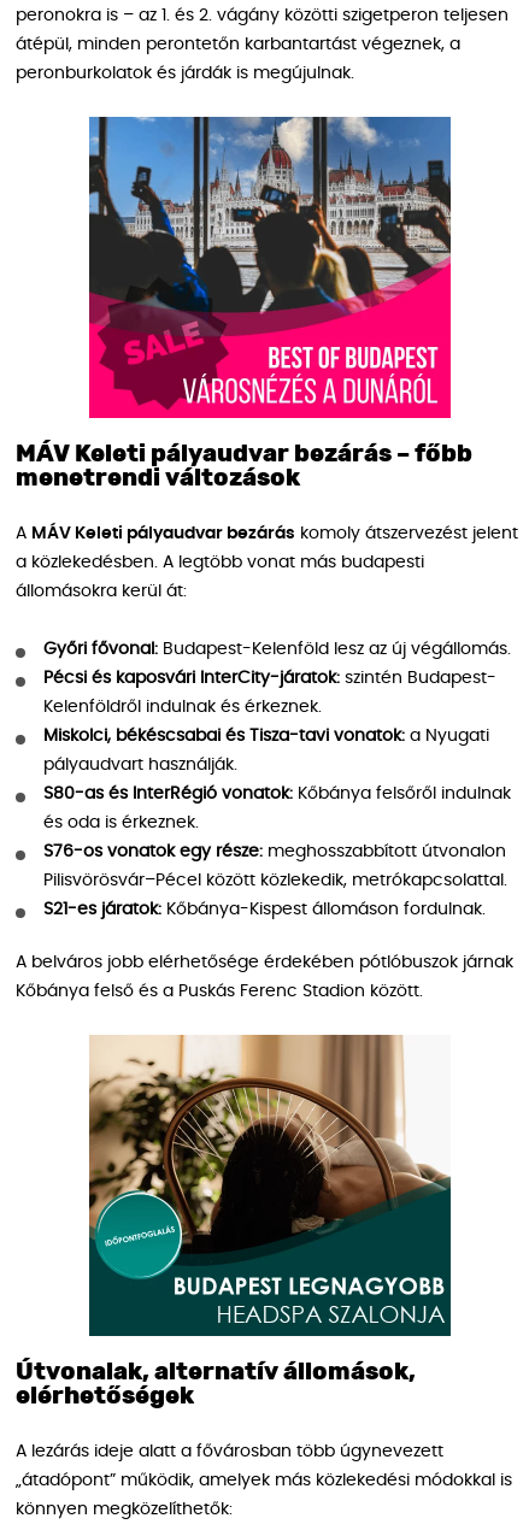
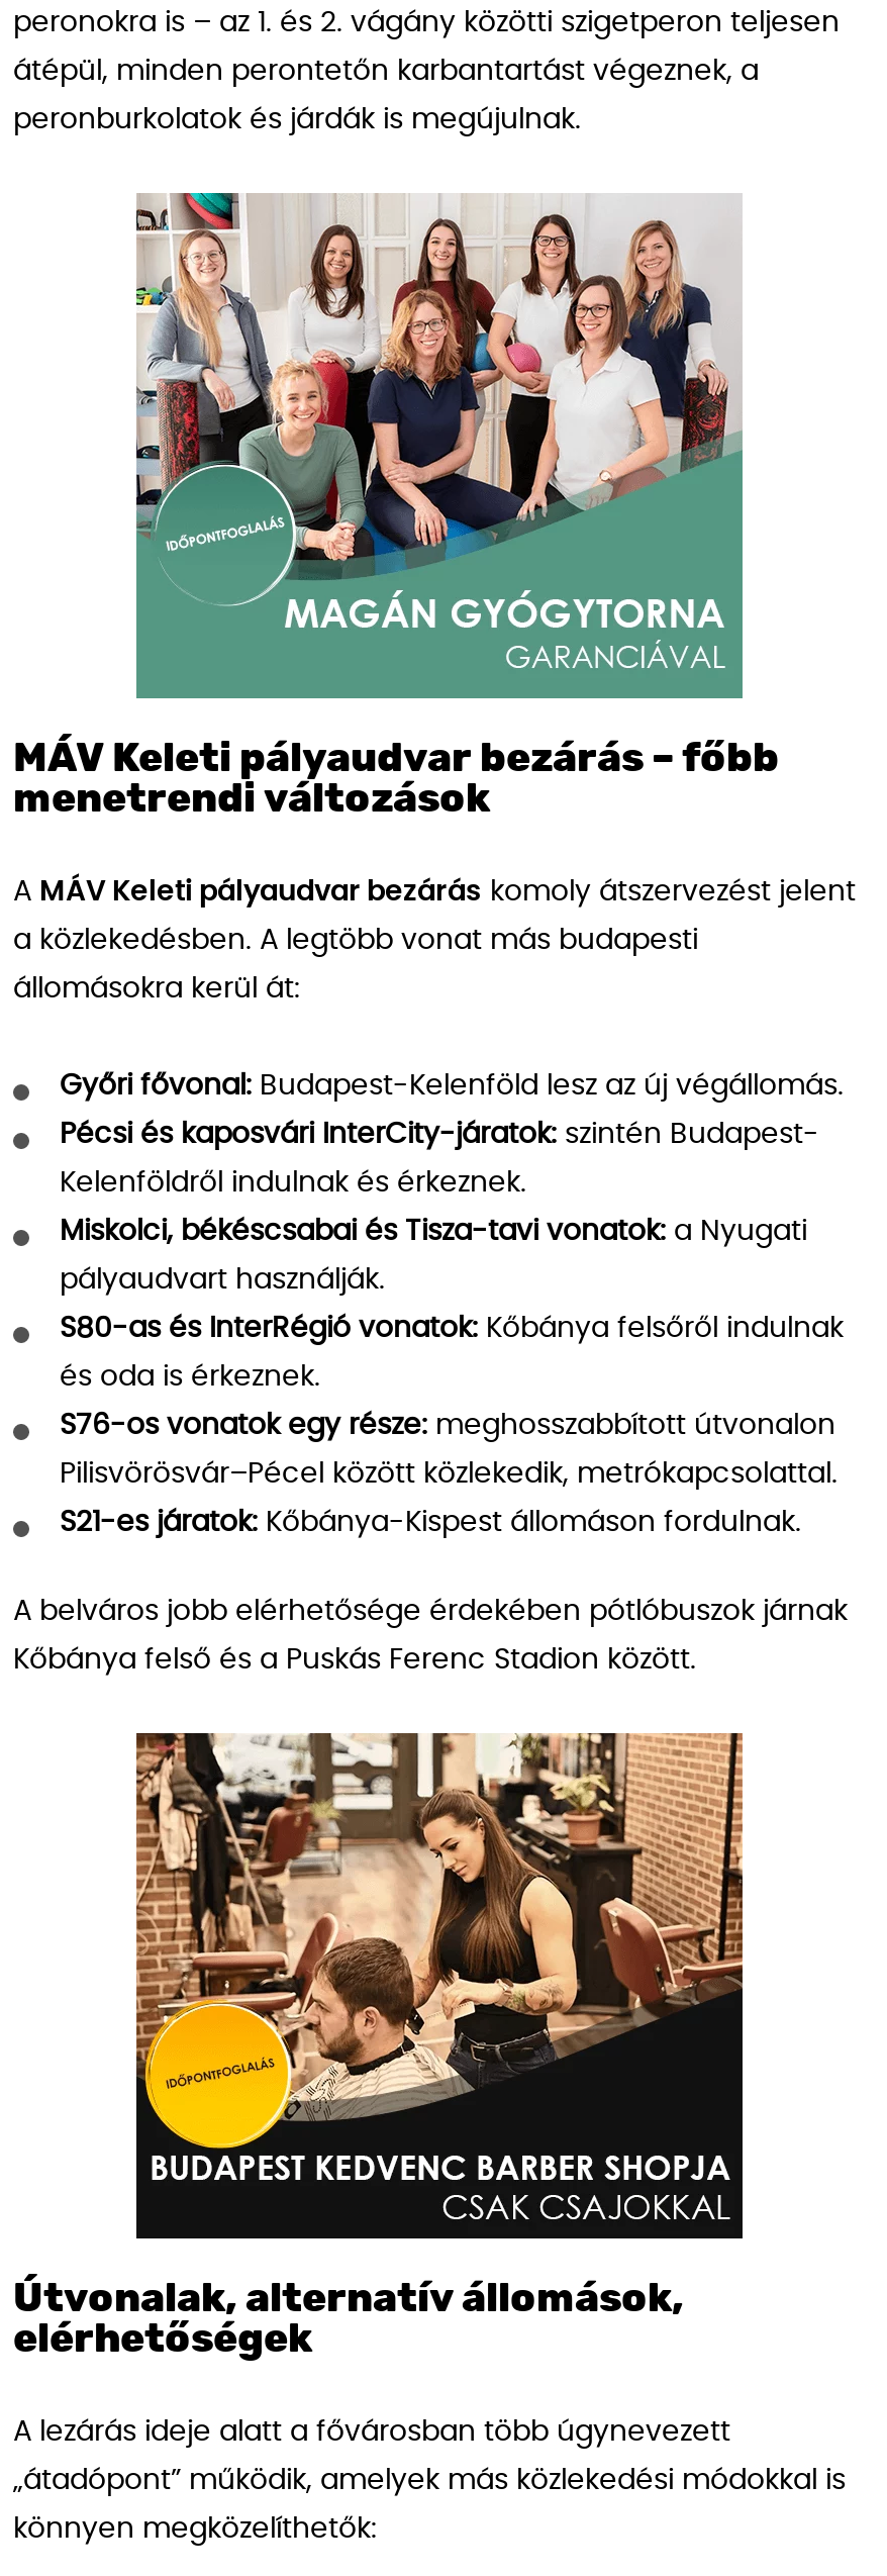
[88,116,452,419] [image] -> [134,190,745,701] [image]
[88,1034,451,1337] [image] -> [134,1730,745,2241] [image]

